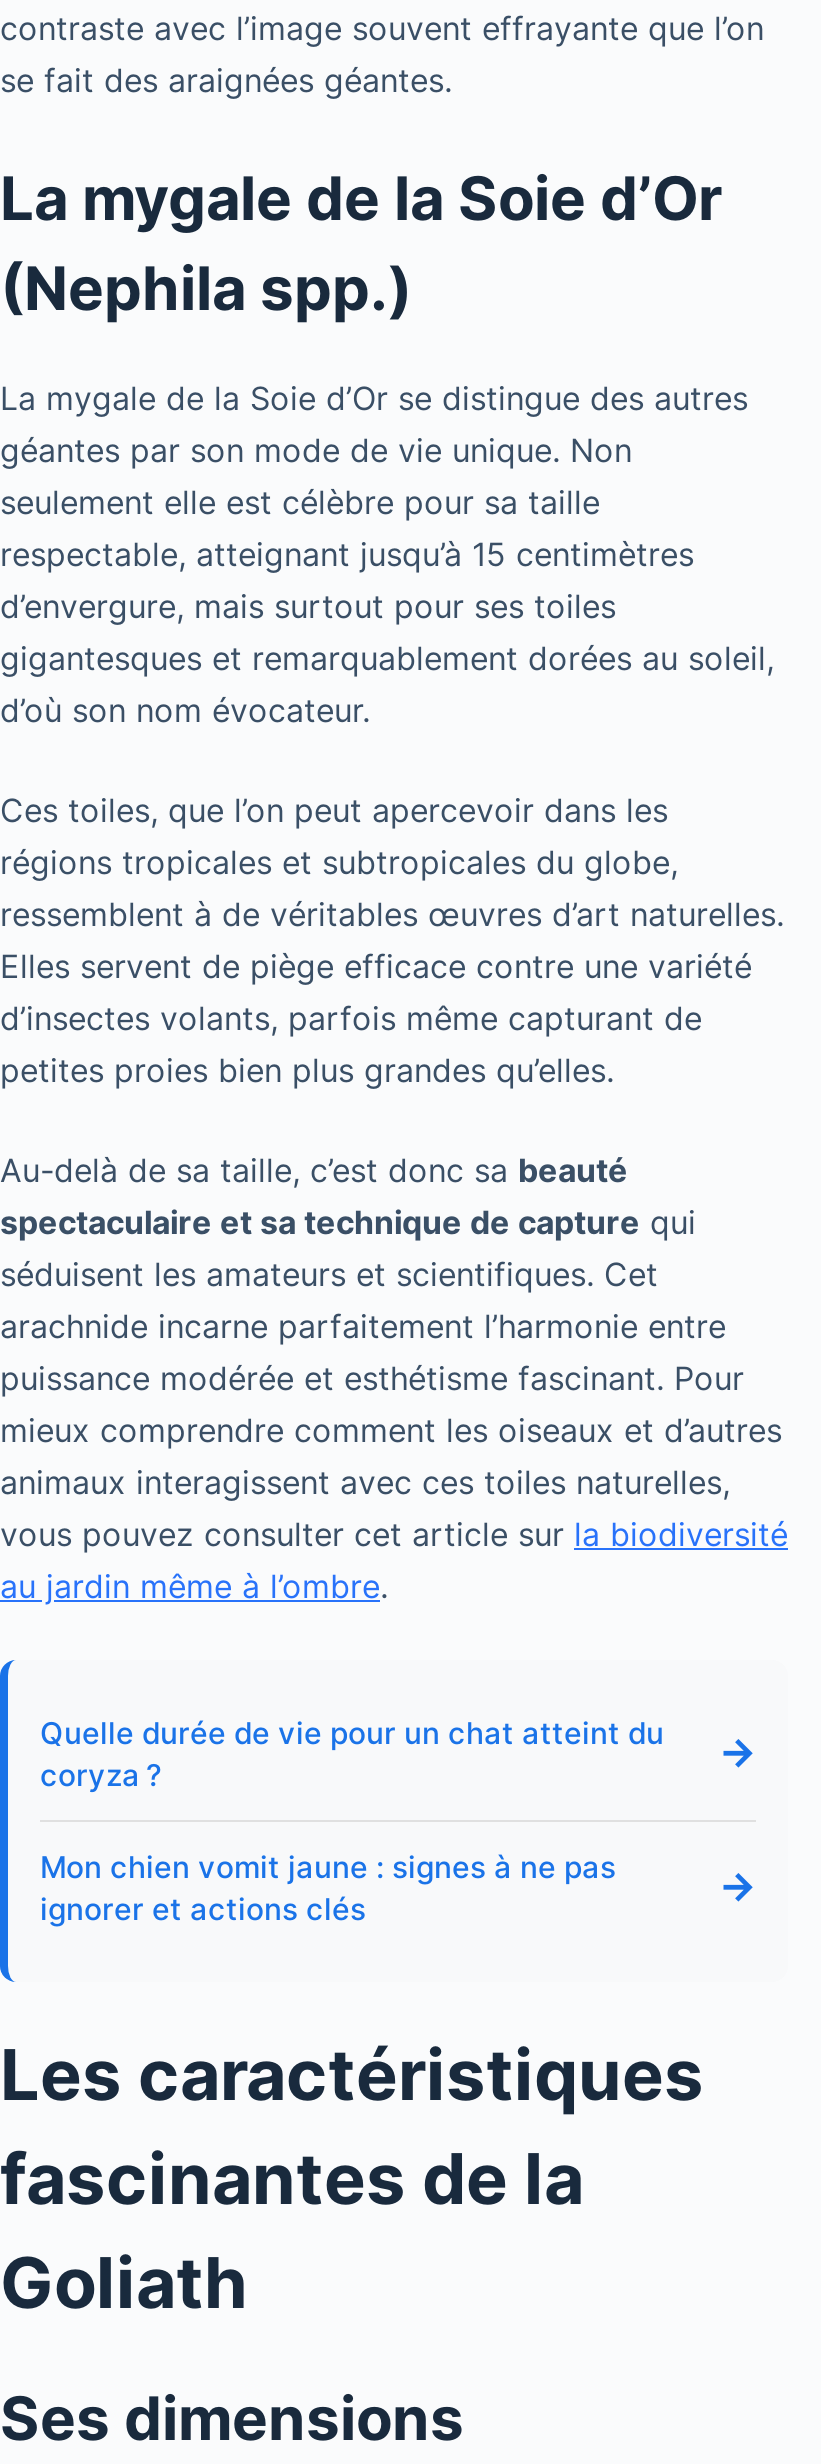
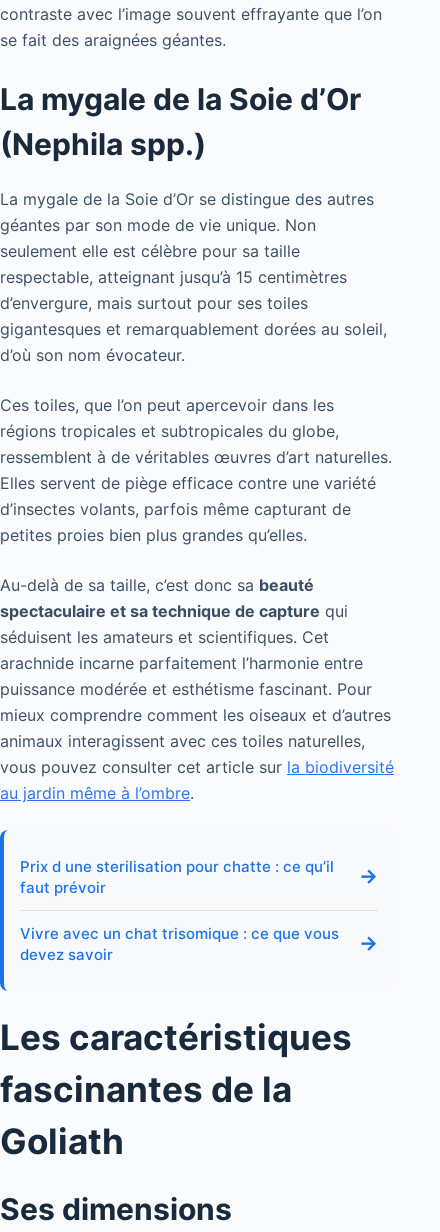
[40,1713,664,1793] Quelle durée de vie pour un chat atteint du | coryza ? -> [20,857,334,897] Prix d une sterilisation pour chatte : ce qu’il | faut prévoir
[40,1847,616,1927] Mon chien vomit jaune : signes à ne pas | ignorer et actions clés -> [20,924,339,964] Vivre avec un chat trisomique : ce que vous | devez savoir

